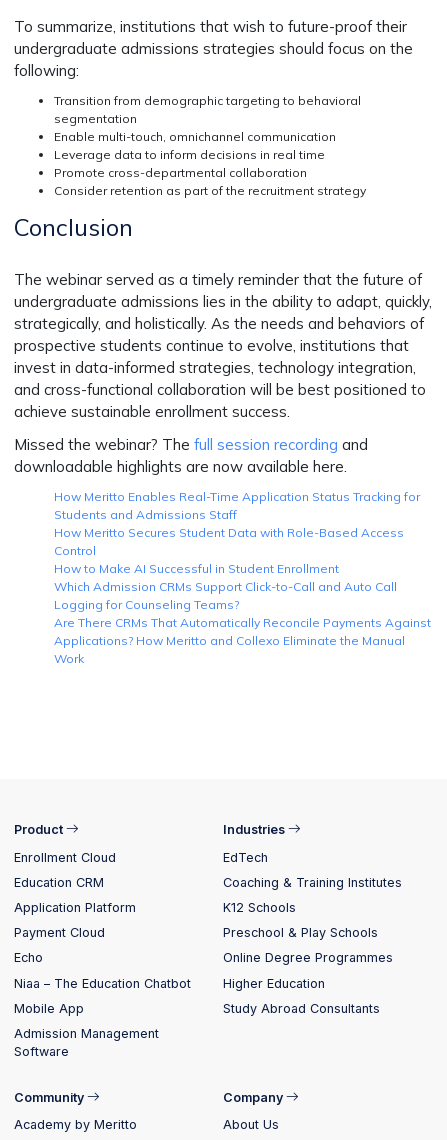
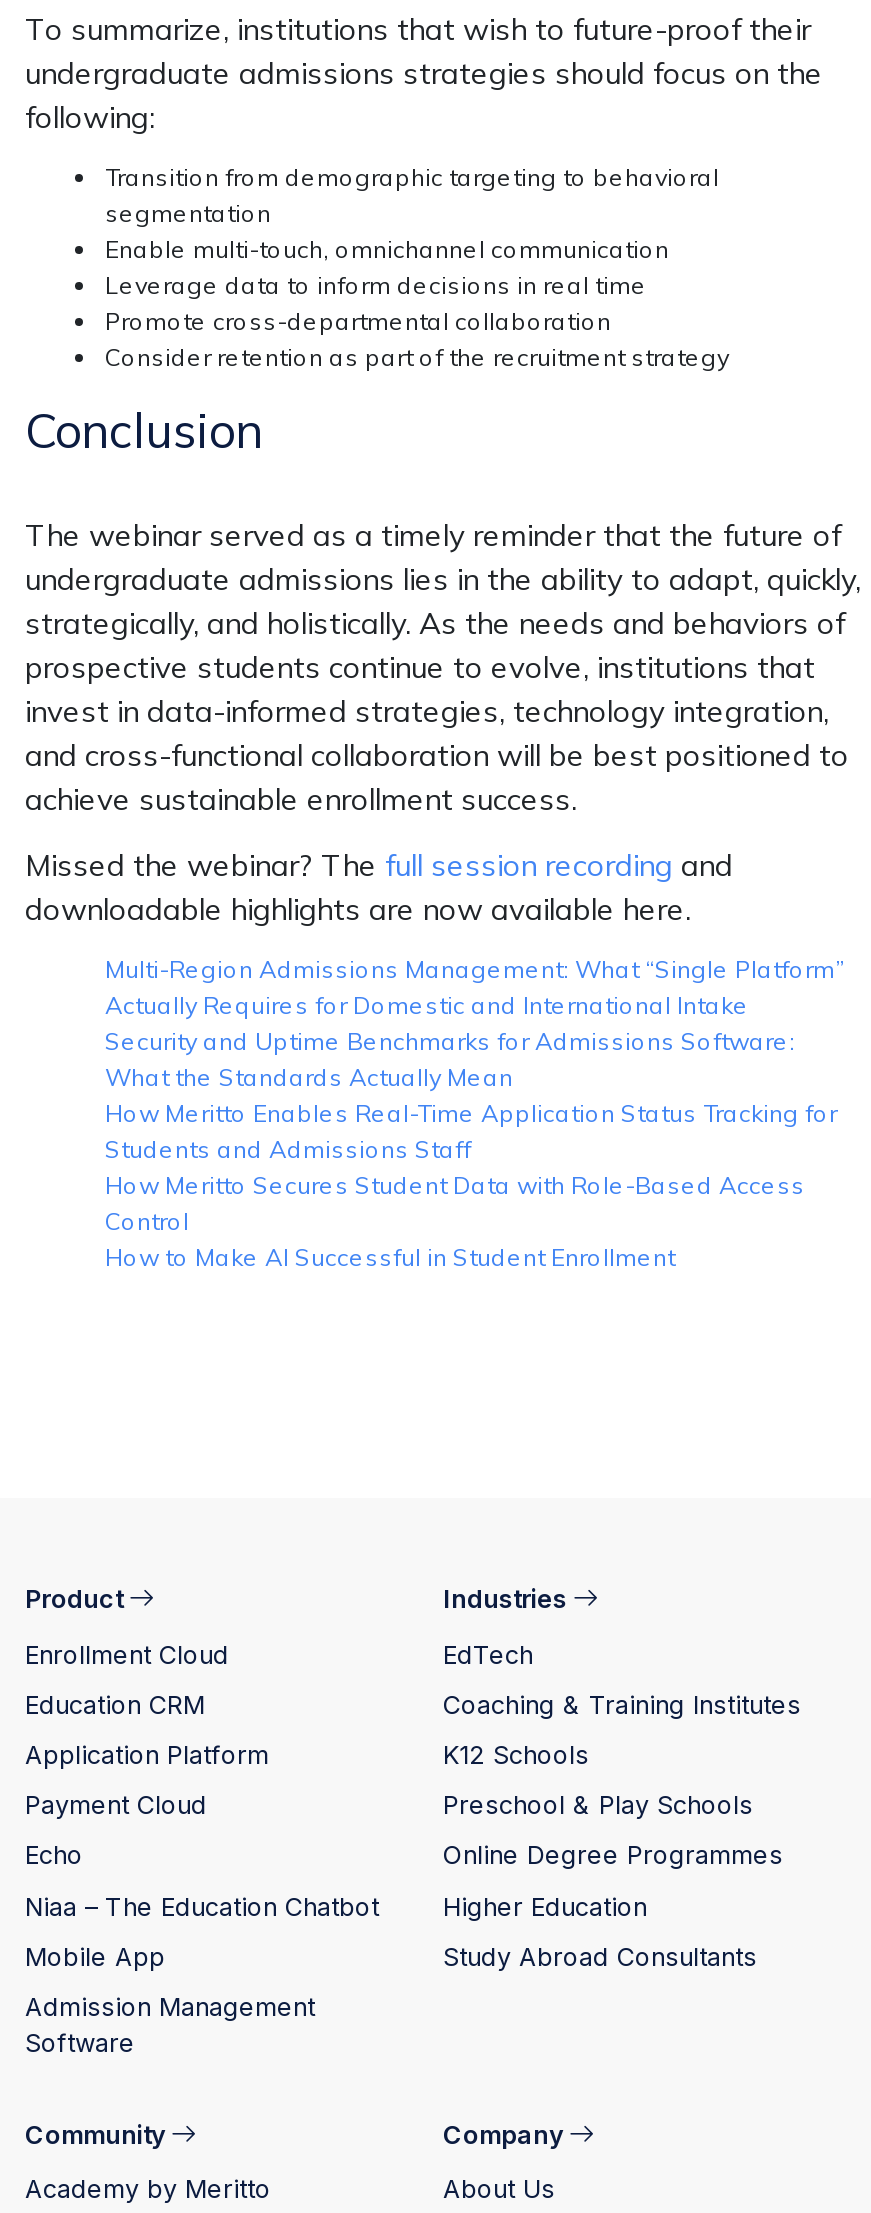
none -> [105,954,845,1092] Multi-Region Admissions Management: What “Single Platform” | Actually Requires for Domestic and International Intake | Security and Uptime Benchmarks for Admissions Software: | What the Standards Actually Mean
moved [54,489,420,576] -> [105,1098,837,1272]: How Meritto Enables Real-Time Application Status Tracking for | Students and Admissions Staff | How Meritto Secures Student Data with Role-Based Access | Control | How to Make AI Successful in Student Enrollment
[54,579,431,666] Which Admission CRMs Support Click-to-Call and Auto Call | Logging for Counseling Teams? | Are There CRMs That Automatically Reconcile Payments Against | Applications? How Meritto and Collexo Eliminate the Manual | Work -> none

